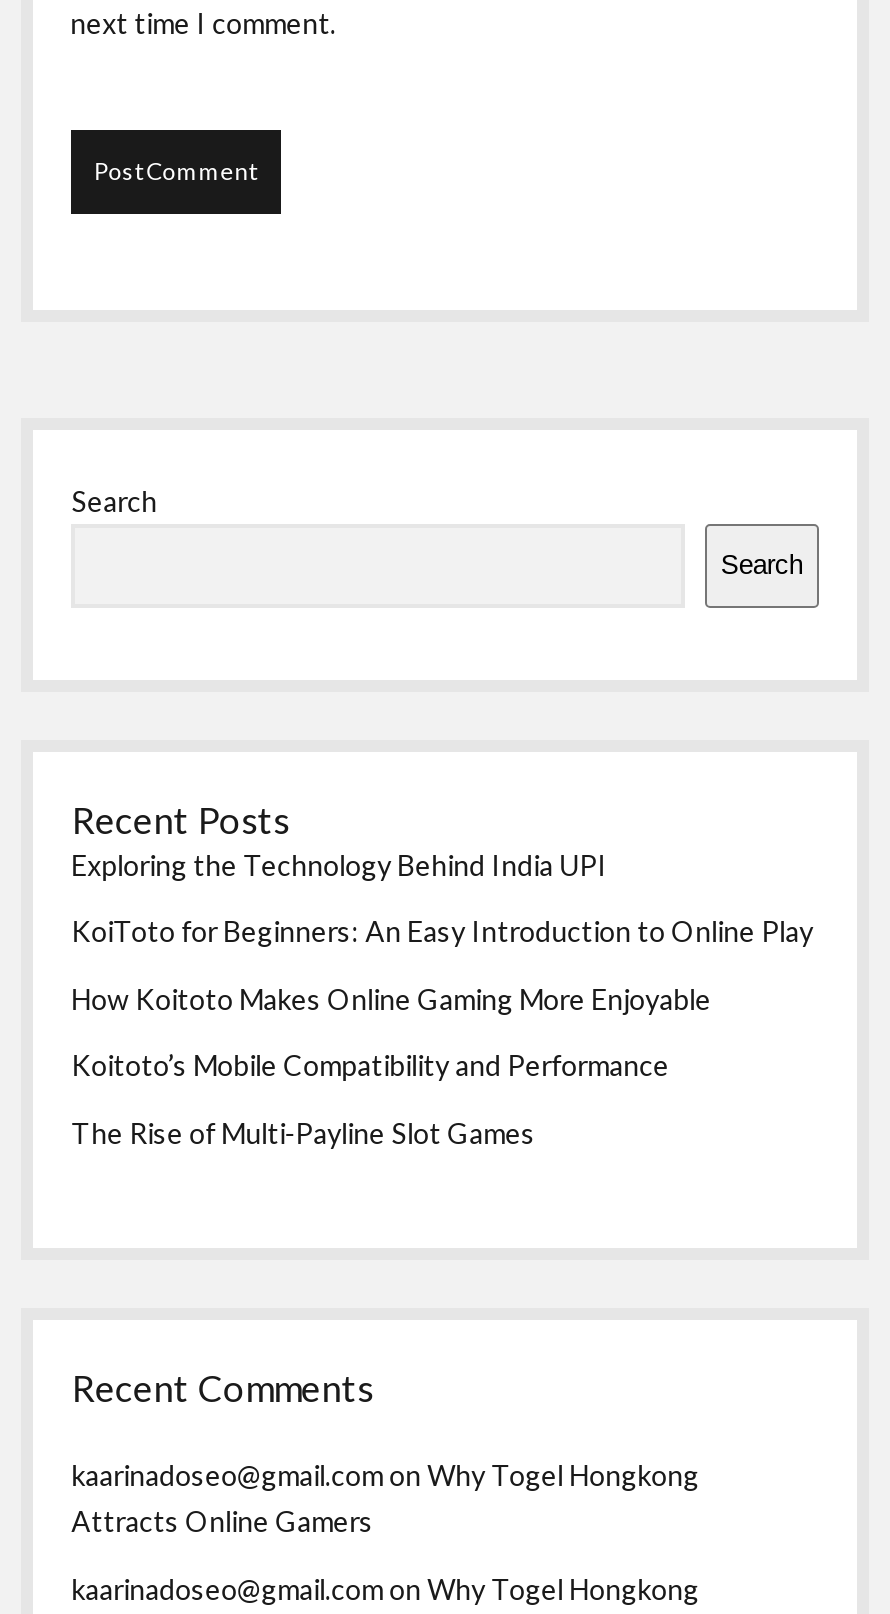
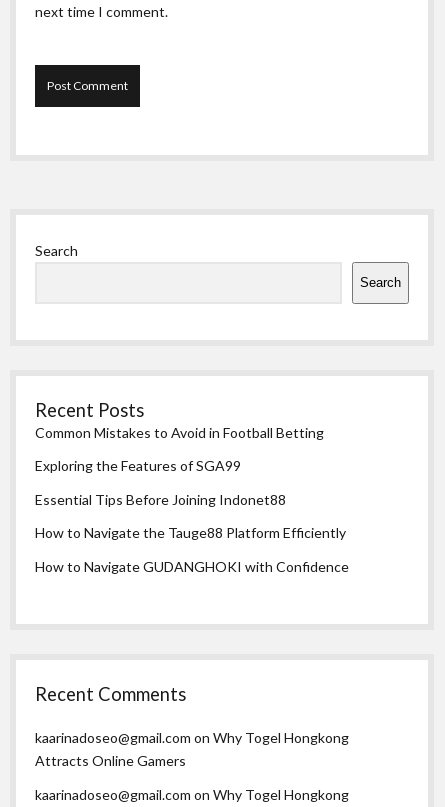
[71,848,607,882] Exploring the Technology Behind India UPI -> [35,424,324,441] Common Mistakes to Avoid in Football Betting
[71,915,813,949] KoiToto for Beginners: An Easy Introduction to Online Play -> [35,457,241,474] Exploring the Features of SGA99
[71,982,711,1016] How Koitoto Makes Online Gaming More Enjoyable -> [35,491,286,508] Essential Tips Before Joining Indonet88
[71,1049,669,1083] Koitoto’s Mobile Compatibility and Performance -> [35,524,346,541] How to Navigate the Tauge88 Platform Efficiently
[71,1116,535,1150] The Rise of Multi-Payline Slot Games -> [35,558,349,575] How to Navigate GUDANGHOKI with Confidence

